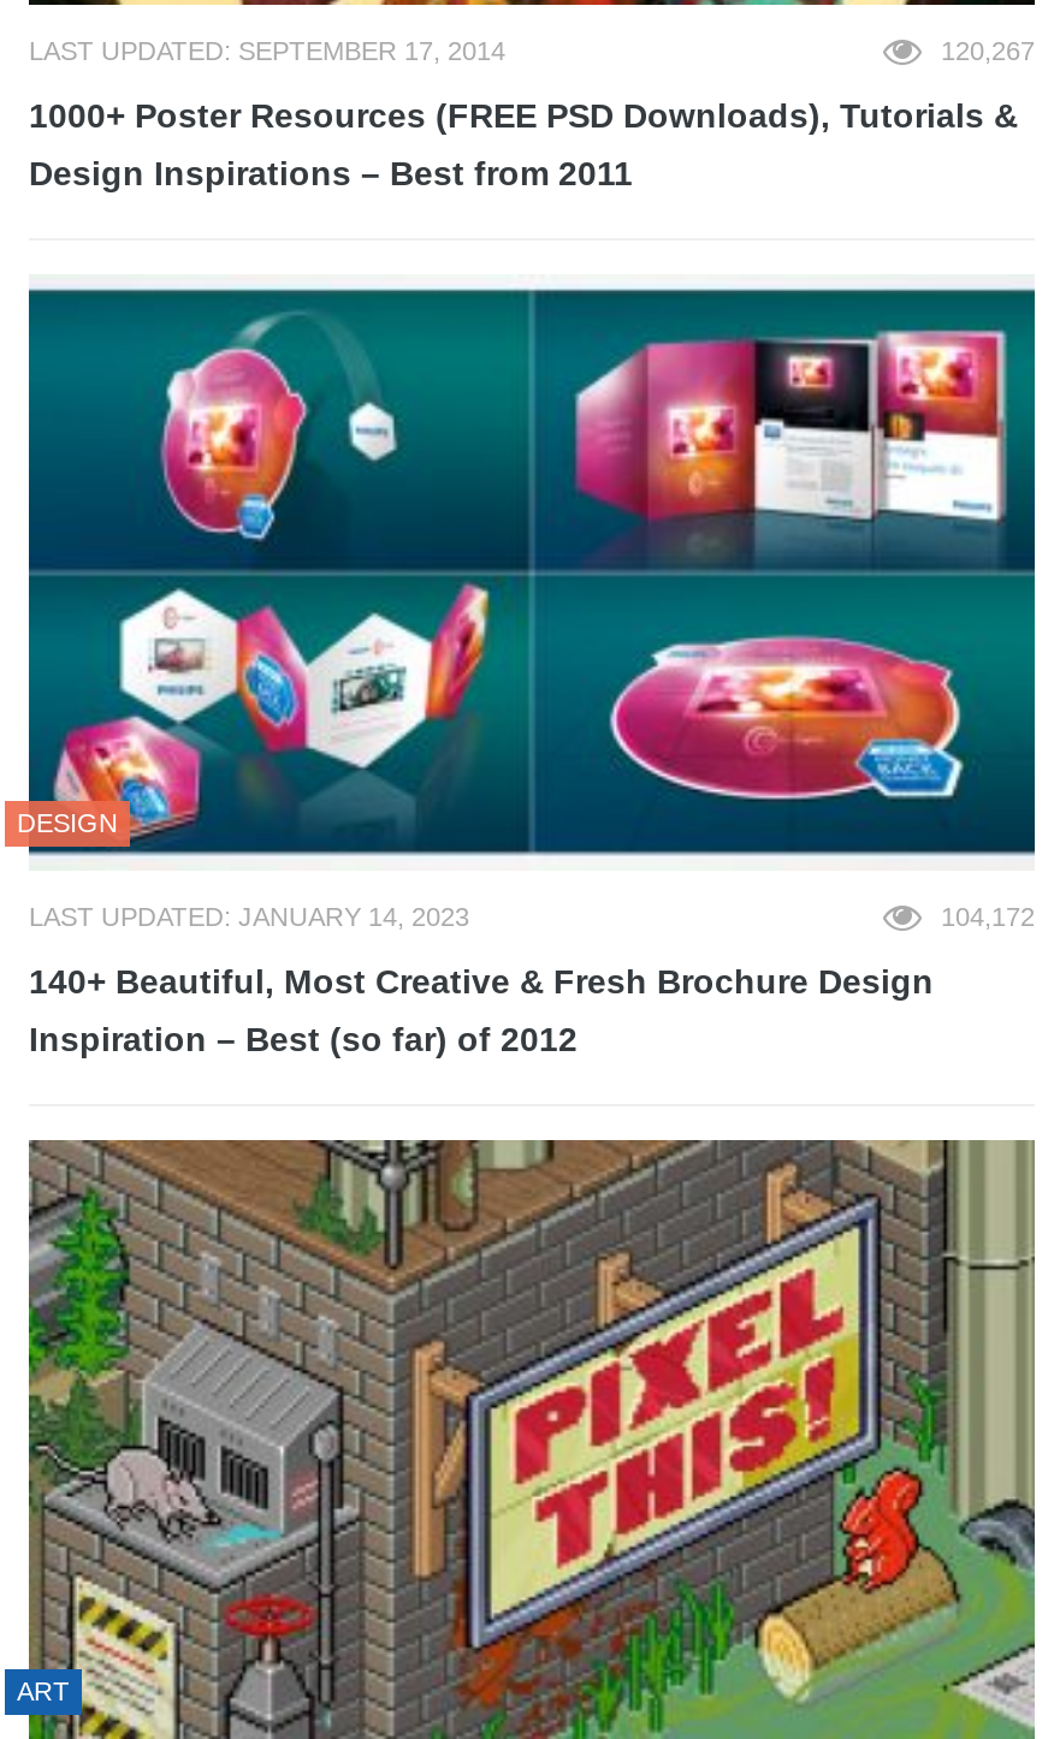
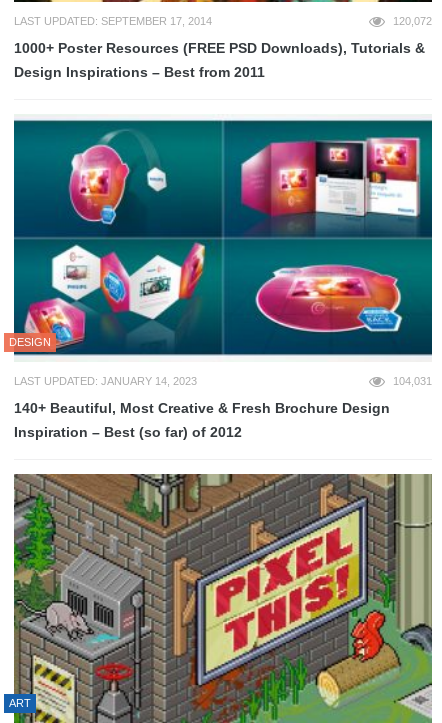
[934,36,1035,65] 120,267 -> [390,15,432,27] 120,072
[934,903,1035,932] 104,172 -> [390,375,432,387] 104,031

